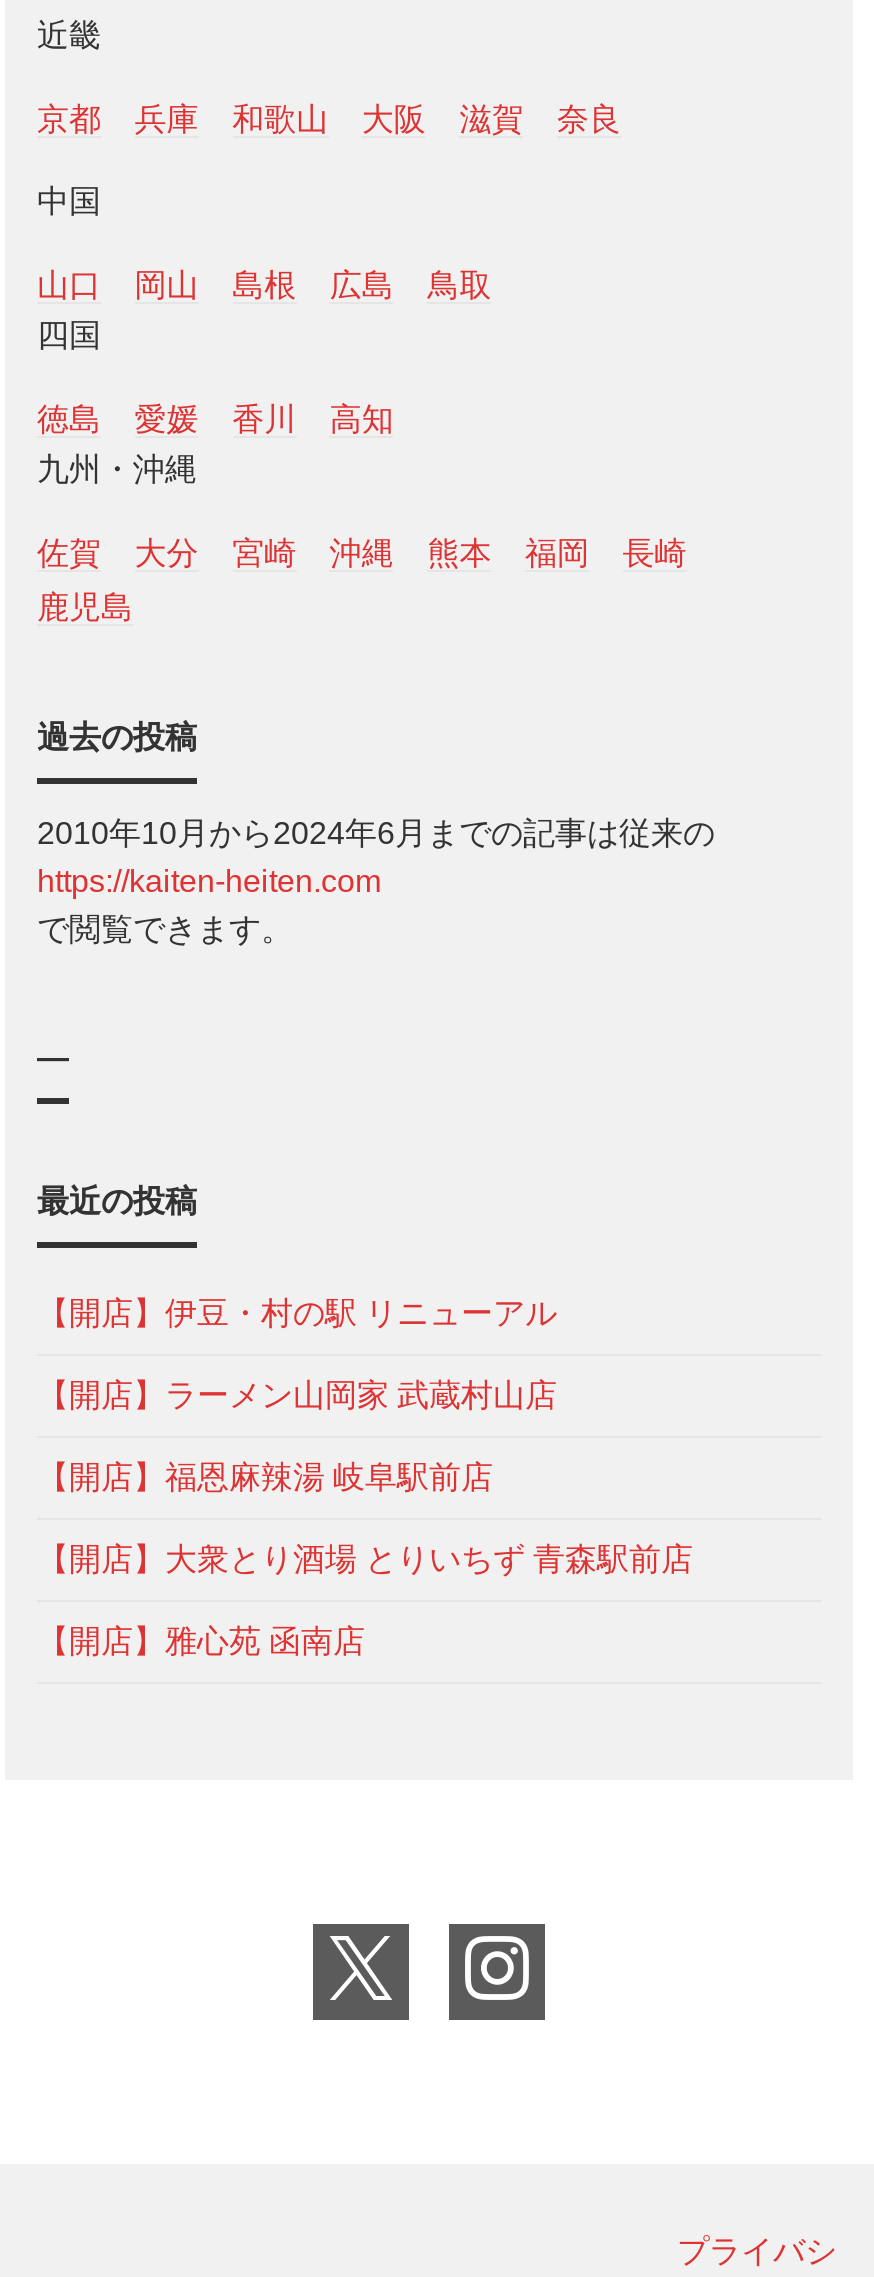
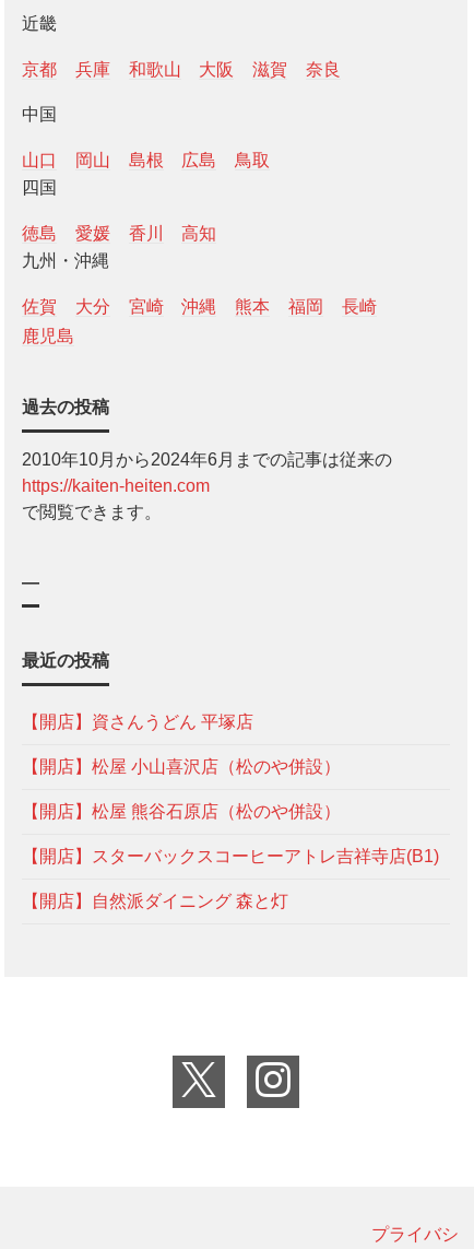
[37,1295,557,1329] 【開店】伊豆・村の駅 リニューアル -> [22,712,253,731] 【開店】資さんうどん 平塚店
[37,1377,557,1411] 【開店】ラーメン山岡家 武蔵村山店 -> [22,757,341,776] 【開店】松屋 小山喜沢店（松のや併設）
[37,1459,493,1493] 【開店】福恩麻辣湯 岐阜駅前店 -> [22,802,341,820] 【開店】松屋 熊谷石原店（松のや併設）
[37,1541,693,1575] 【開店】大衆とり酒場 とりいちず 青森駅前店 -> [22,847,439,865] 【開店】スターバックスコーヒーアトレ吉祥寺店(B1)
[37,1623,365,1657] 【開店】雅心苑 函南店 -> [22,891,288,910] 【開店】自然派ダイニング 森と灯

